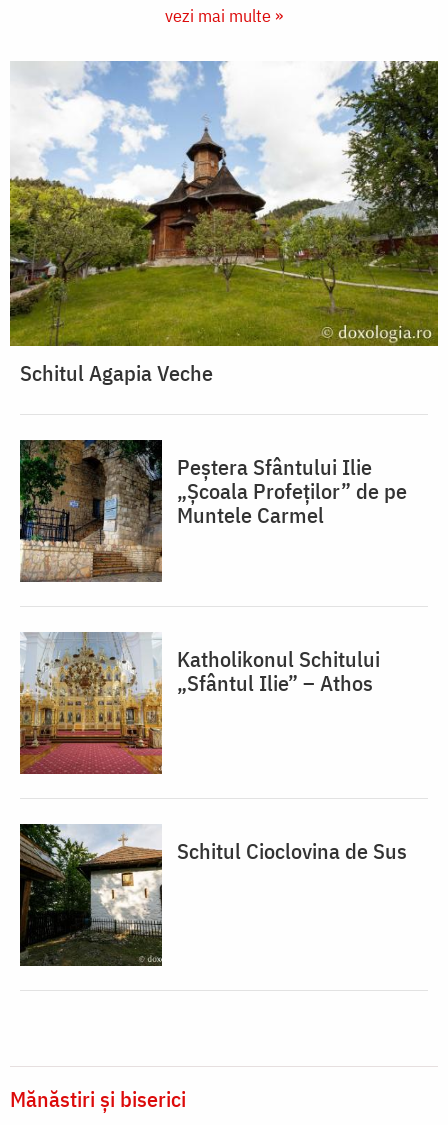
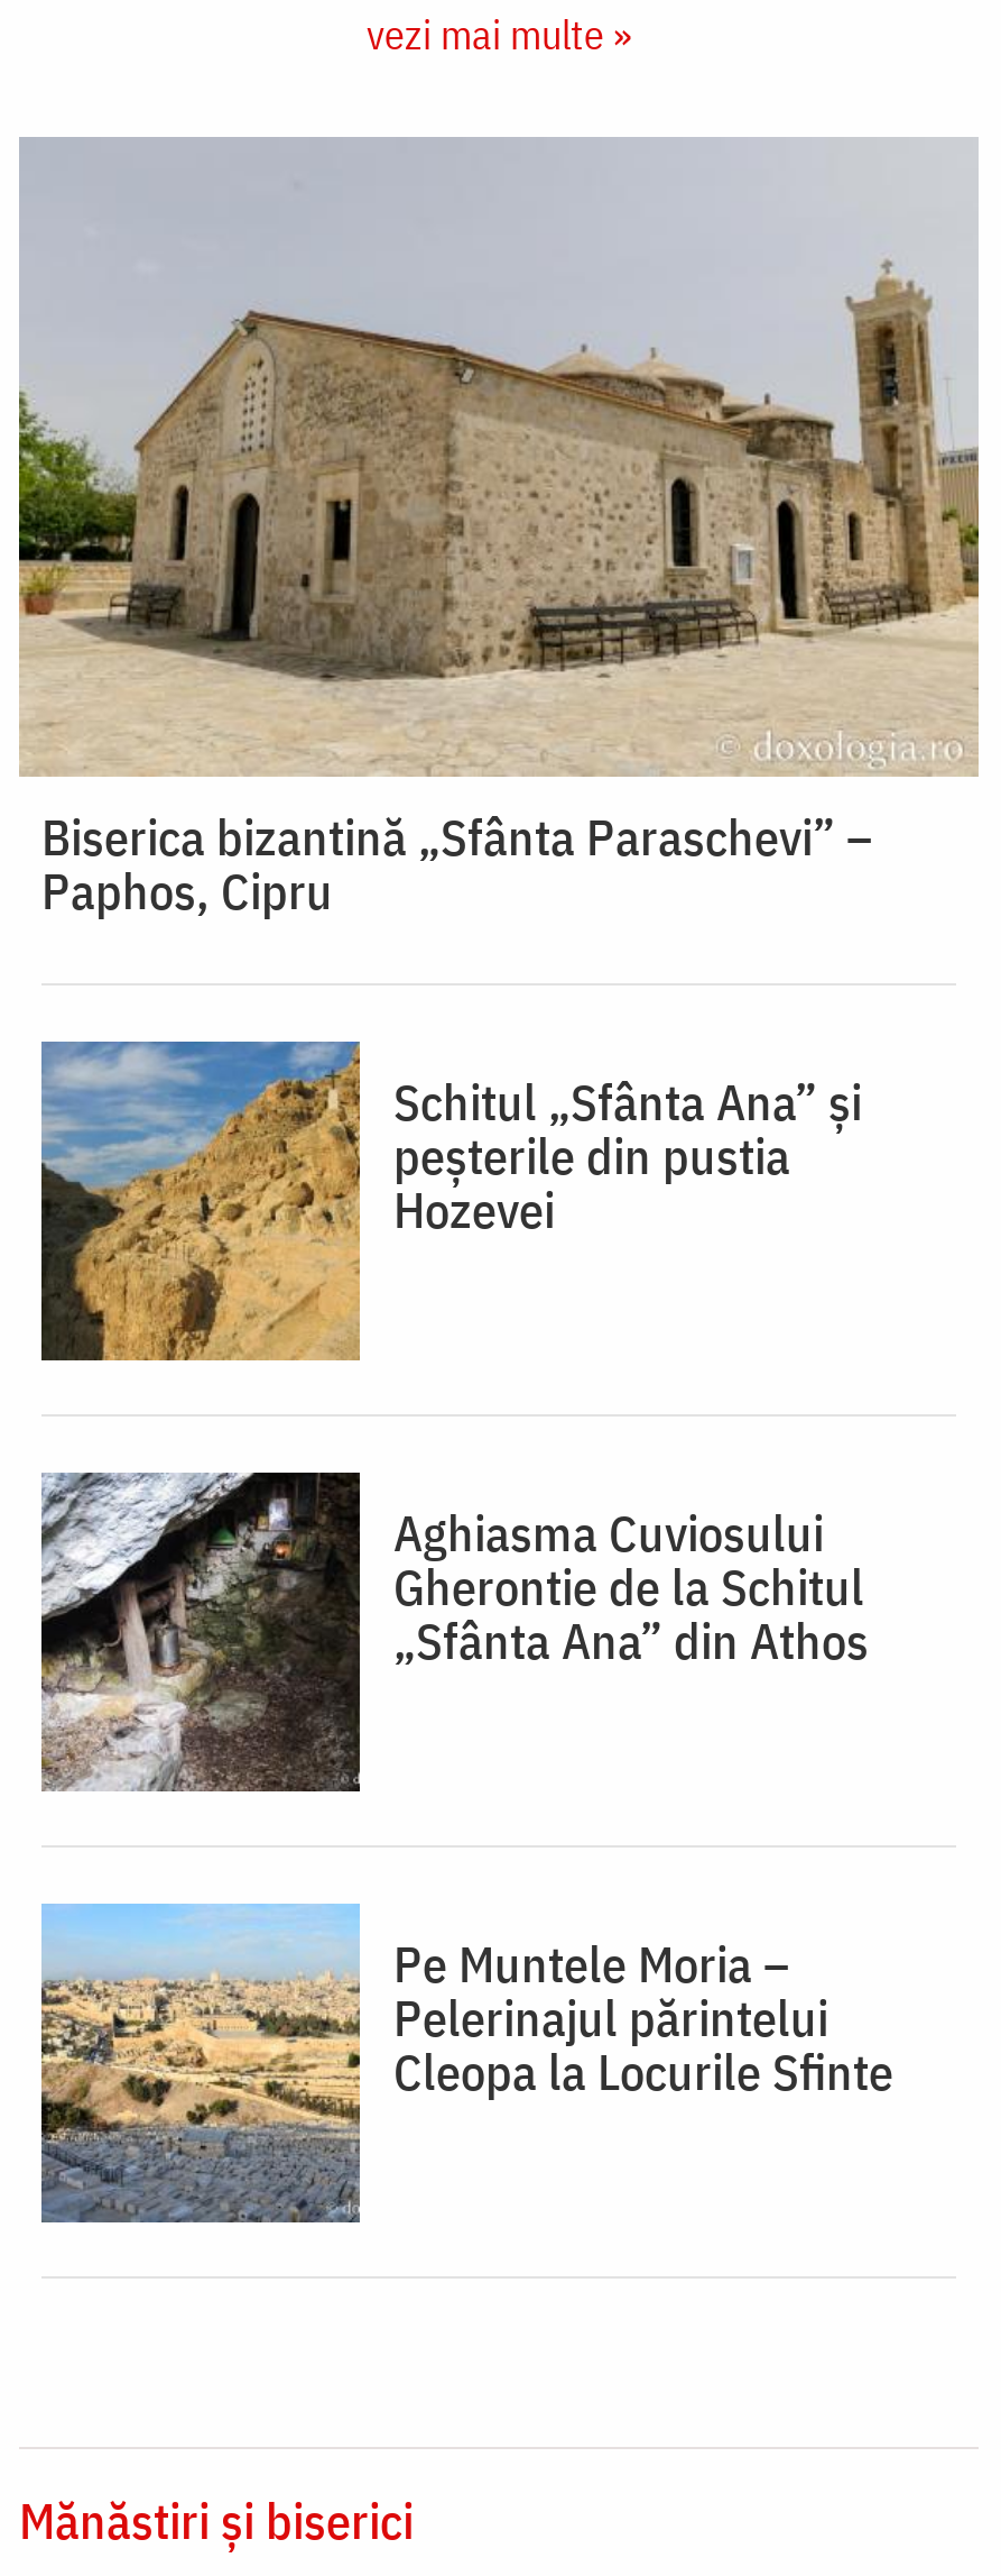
[9,61,439,387] [image] | Schitul Agapia Veche -> [17,137,981,923] [image] | Biserica bizantină „Sfânta Paraschevi” – | Paphos, Cipru
[19,439,407,582] [image] | Peștera Sfântului Ilie | „Școala Profeților” de pe | Muntele Carmel -> [39,1039,862,1360] [image] | Schitul „Sfânta Ana” și | peșterile din pustia | Hozevei
[20,632,380,775] [image] | Katholikonul Schitului | „Sfântul Ilie” – Athos -> [39,1470,869,1794] [image] | Aghiasma Cuviosului | Gherontie de la Schitul | „Sfânta Ana” din Athos
[19,823,407,967] [image] | Schitul Cioclovina de Sus -> [39,1901,893,2225] [image] | Pe Muntele Moria – | Pelerinajul părintelui | Cleopa la Locurile Sfinte

